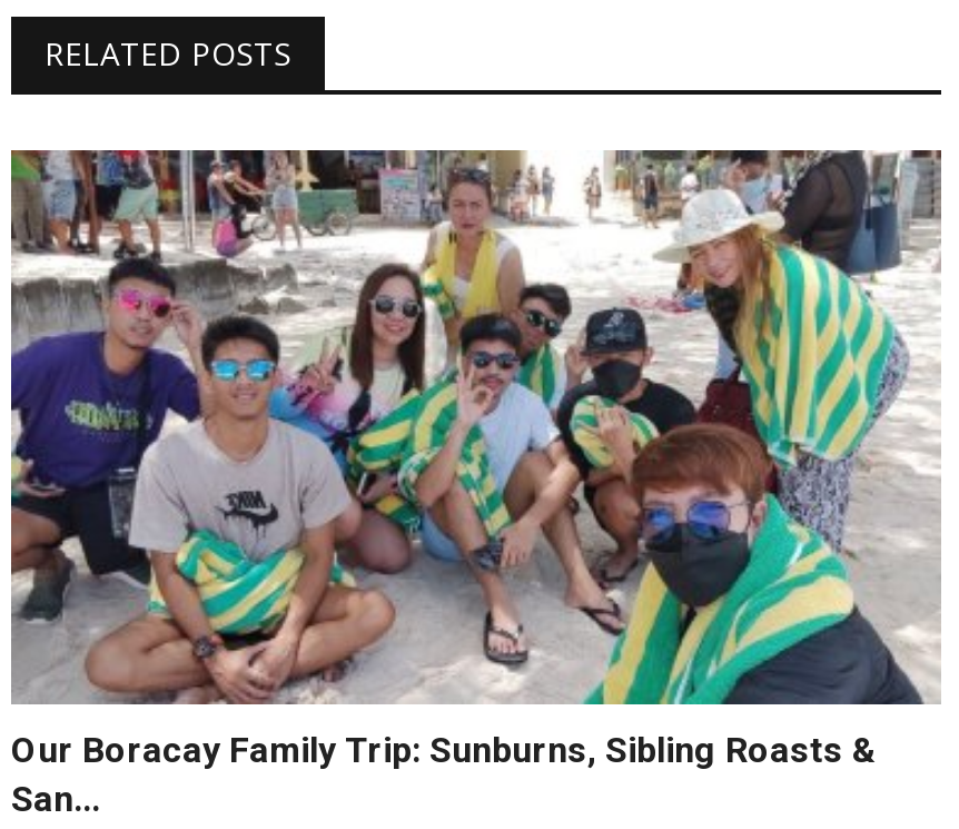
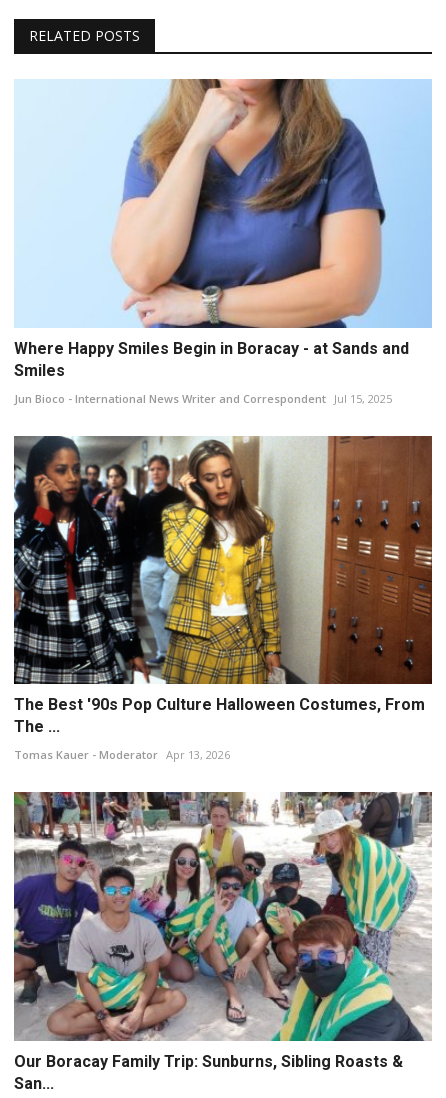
none -> [13,435,433,762] [image] | The Best '90s Pop Culture Halloween Costumes, From | The ... | Tomas Kauer - Moderator Apr 13, 2026
none -> [14,78,432,406] [image] | Where Happy Smiles Begin in Boracay - at Sands and | Smiles | Jun Bioco - International News Writer and Correspondent Jul 15, 2025

